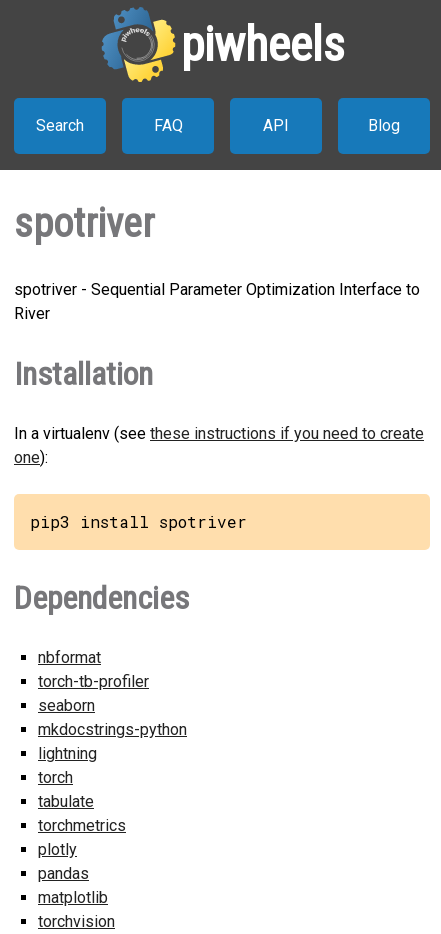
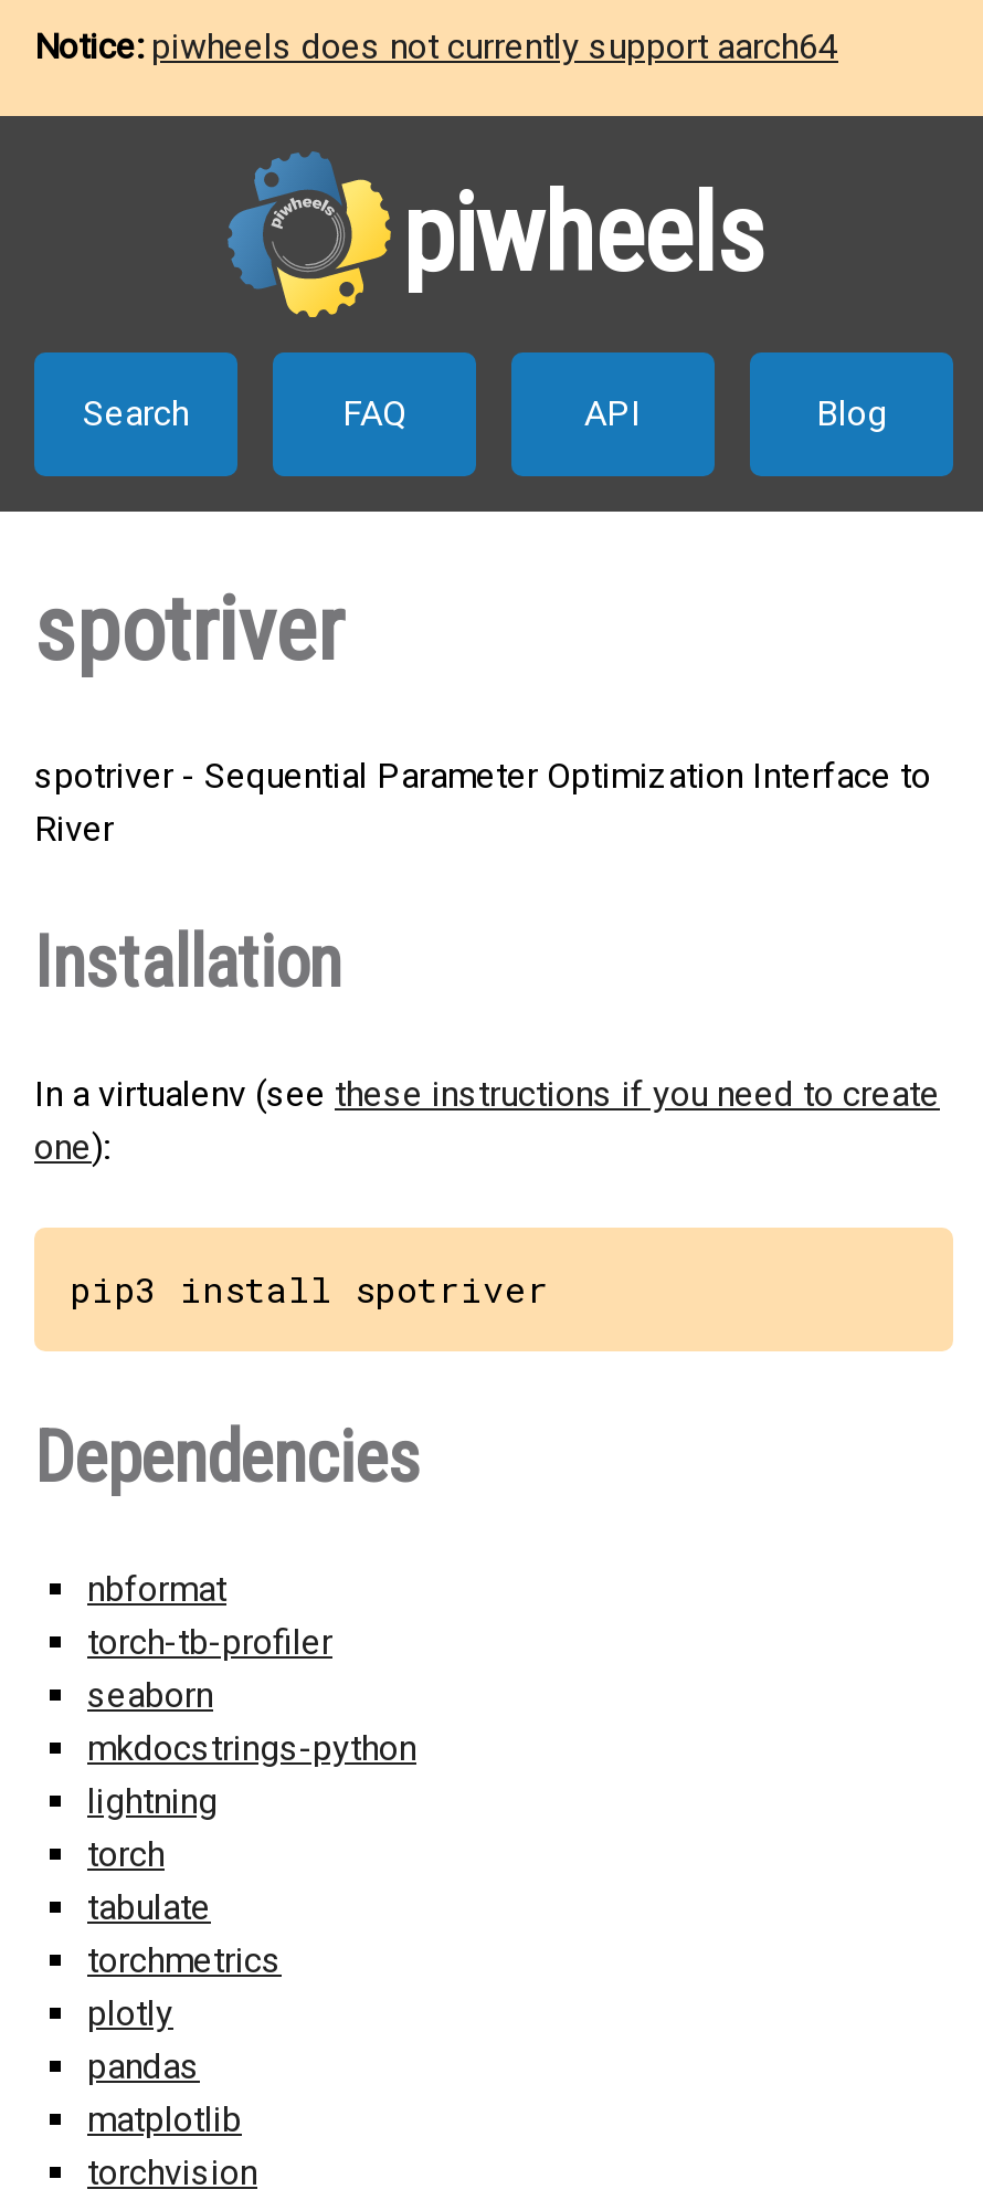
none -> [34,25,838,67] Notice: piwheels does not currently support aarch64

